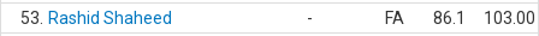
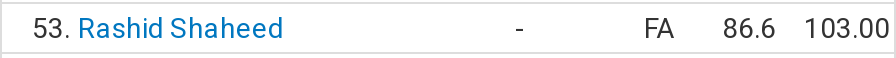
[385,8,535,28] FA 86.1 103.00 -> [644,12,890,44] FA 86.6 103.00

